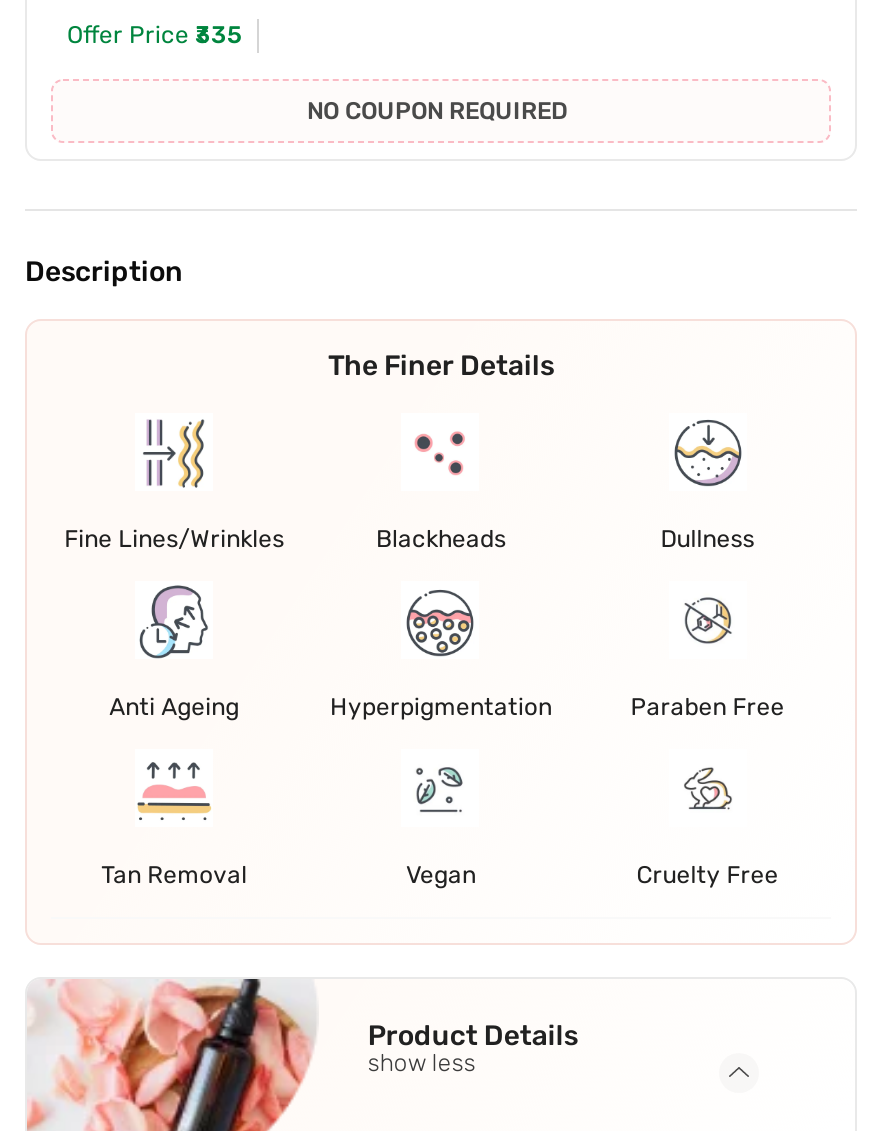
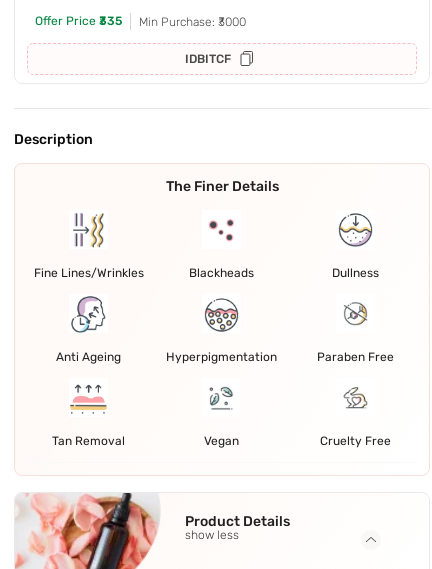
[307,98,567,126] NO COUPON REQUIRED -> [139,15,246,66] Min Purchase: ₹3000 | IDBITCF

